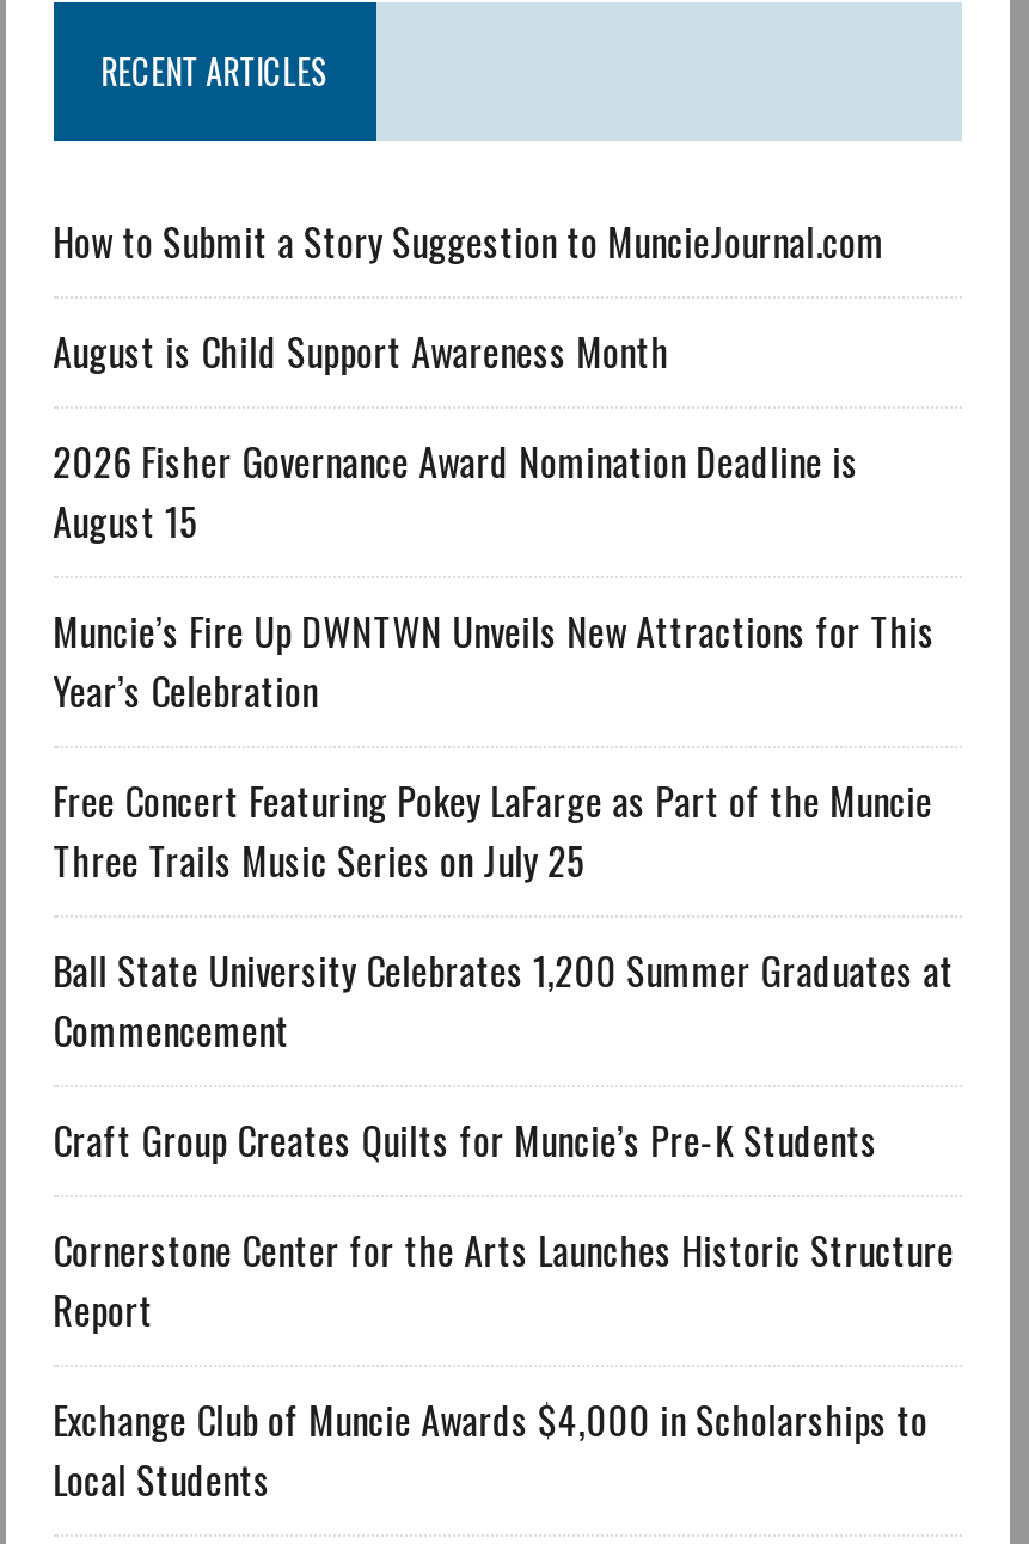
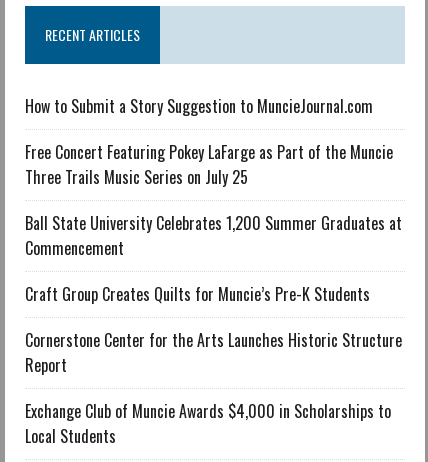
[53,322,935,718] August is Child Support Awareness Month | 2026 Fisher Governance Award Nomination Deadline is | August 15 | Muncie’s Fire Up DWNTWN Unveils New Attractions for This | Year’s Celebration -> none

